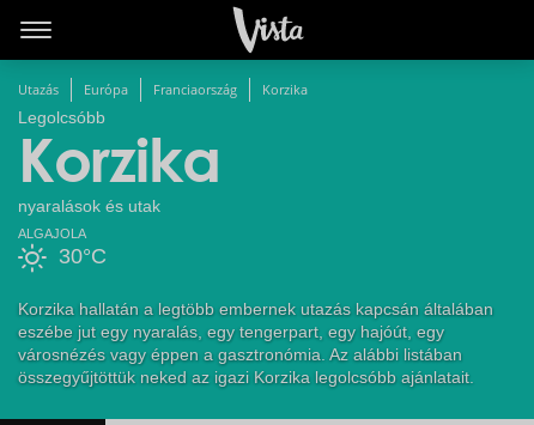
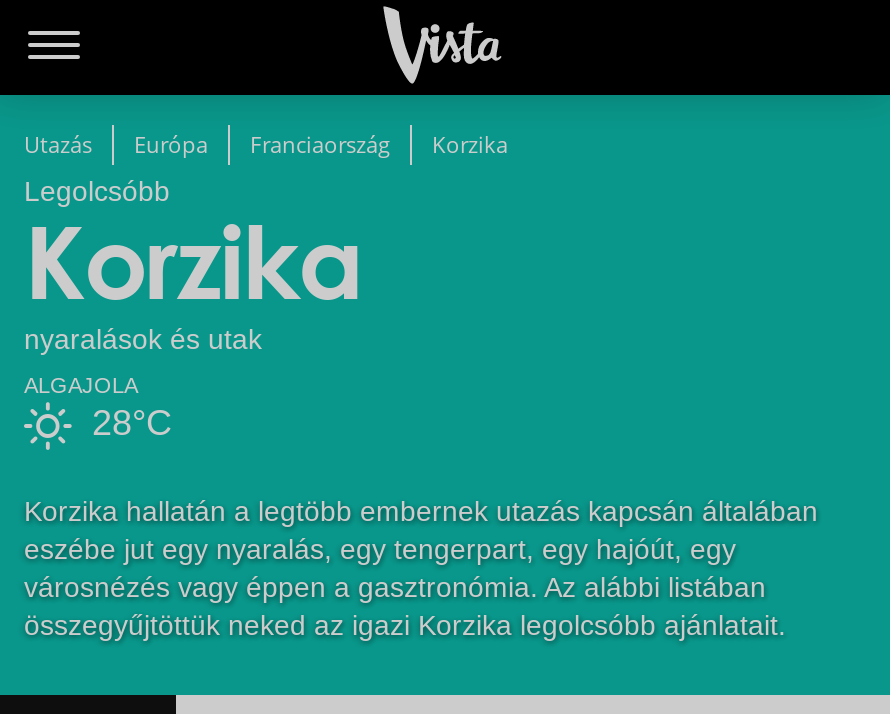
[59,244,107,268] 30°C -> [92,403,172,443] 28°C

